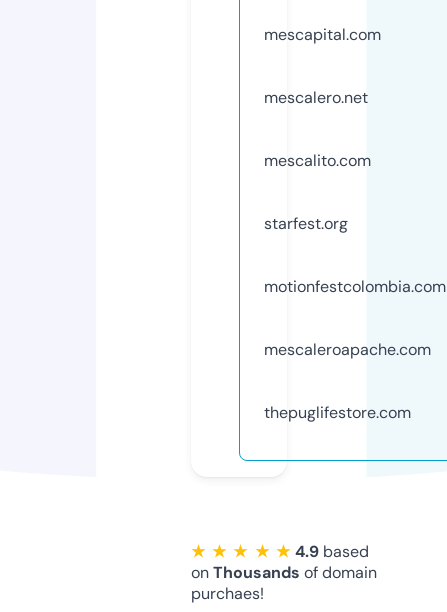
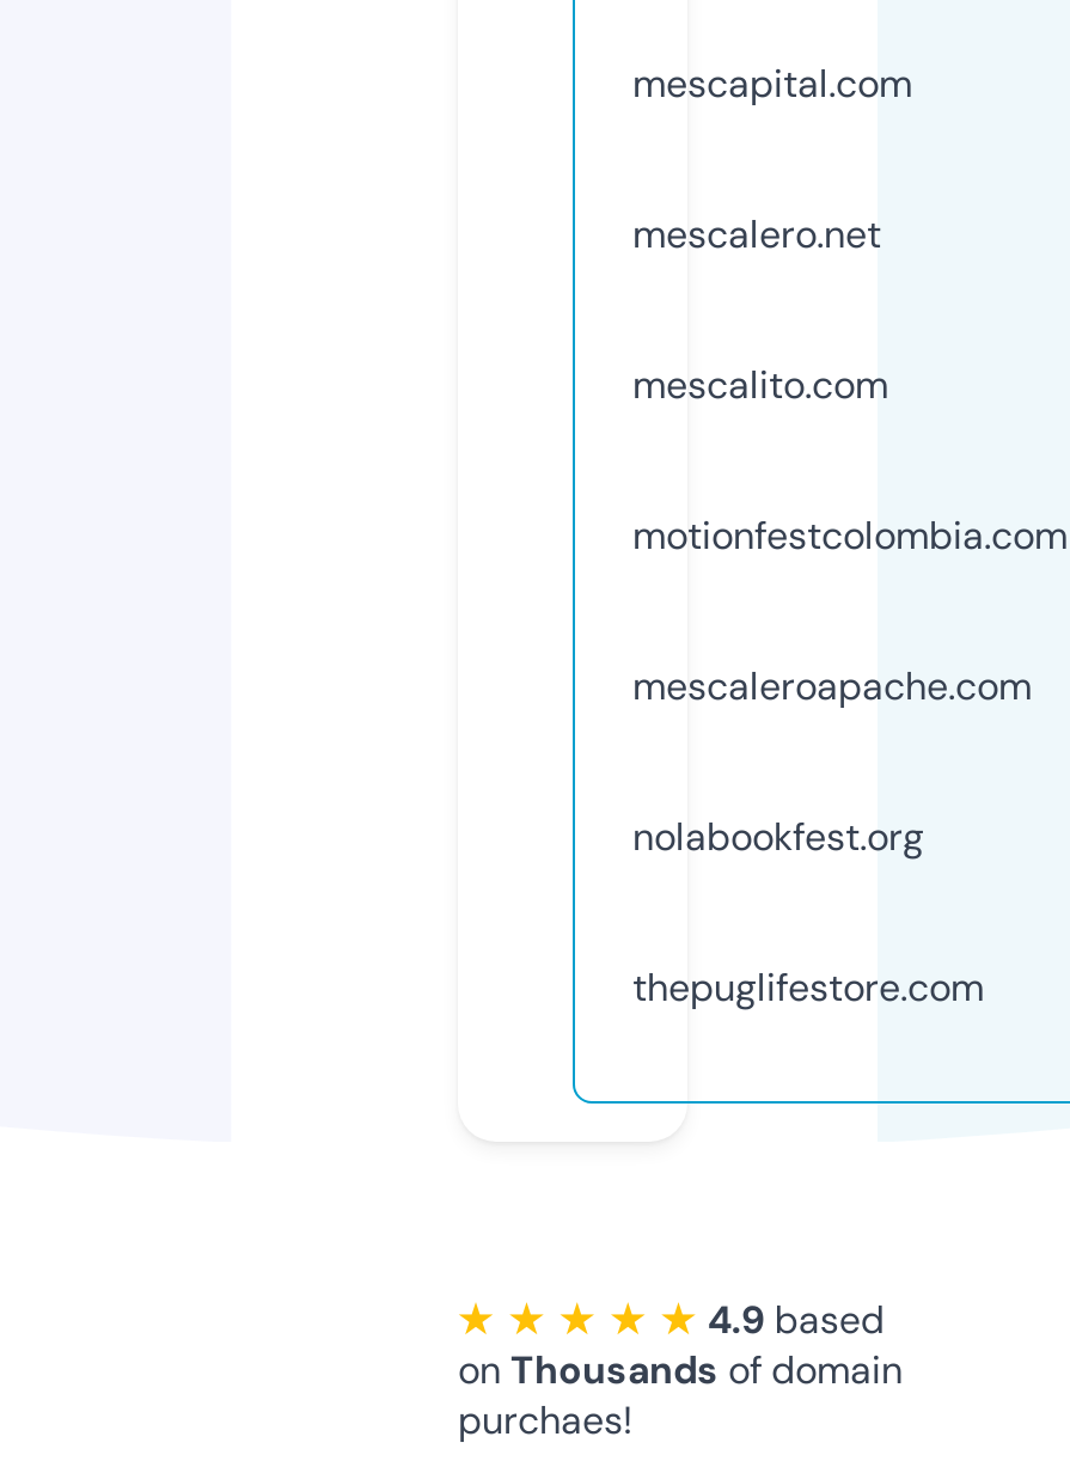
[264,213,348,234] starfest.org -> none
moved [264,276,446,360] -> [632,510,1068,711]: motionfestcolombia.com | mescaleroapache.com
none -> [632,811,924,862] nolabookfest.org

